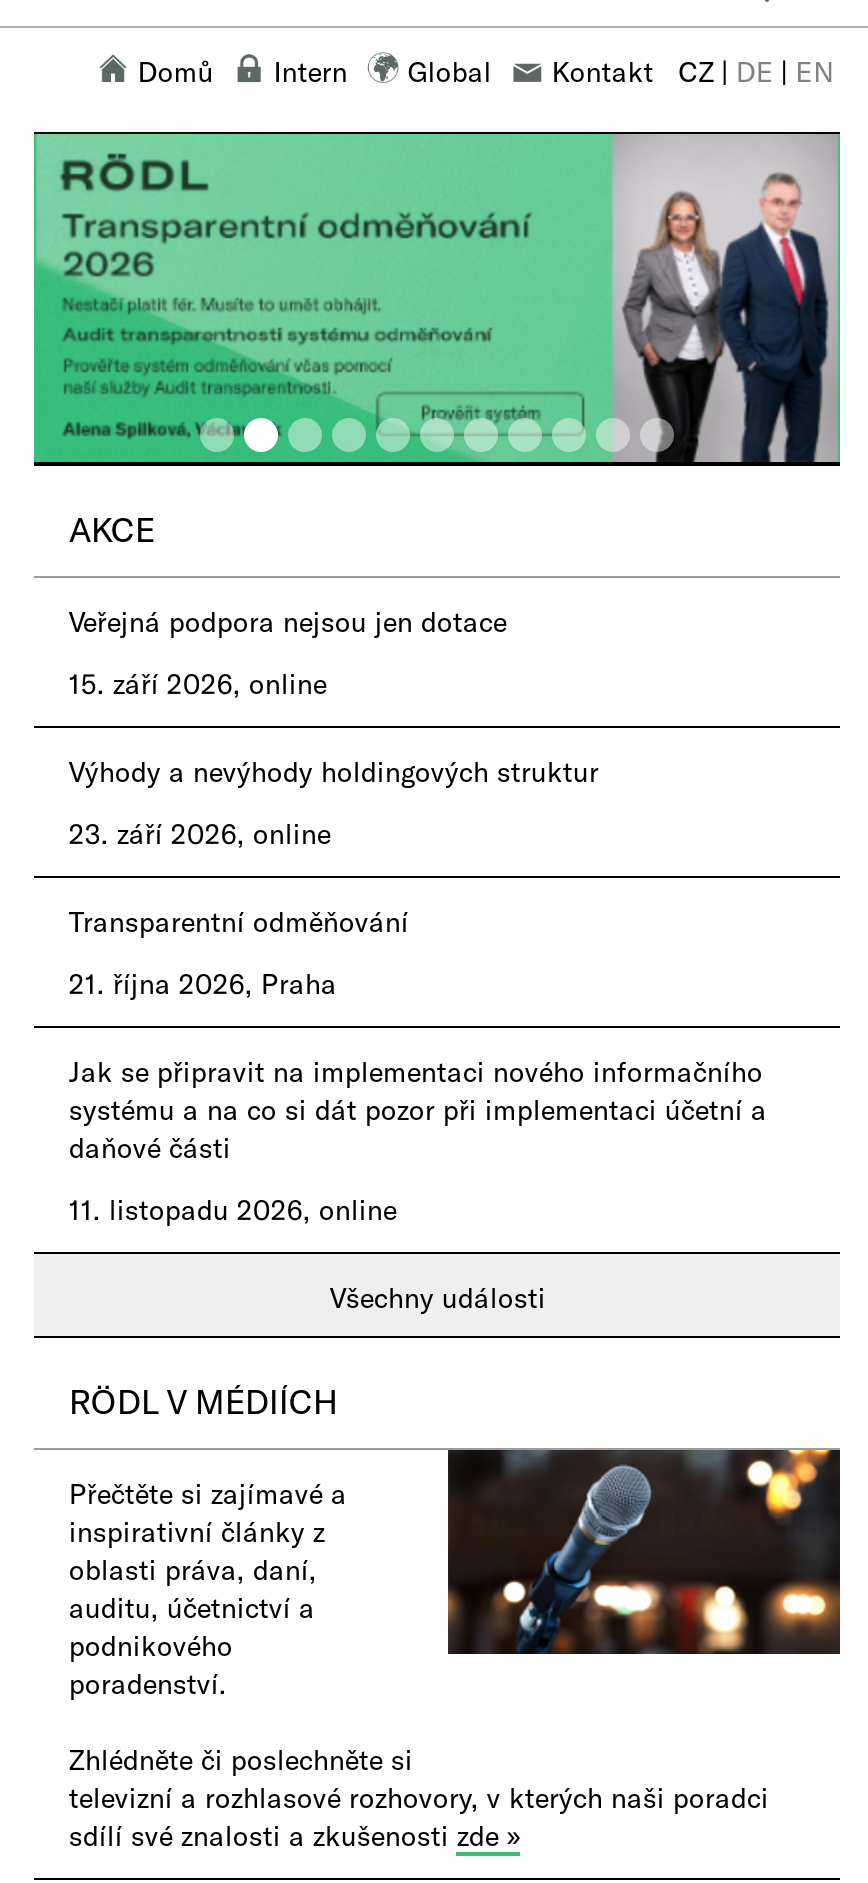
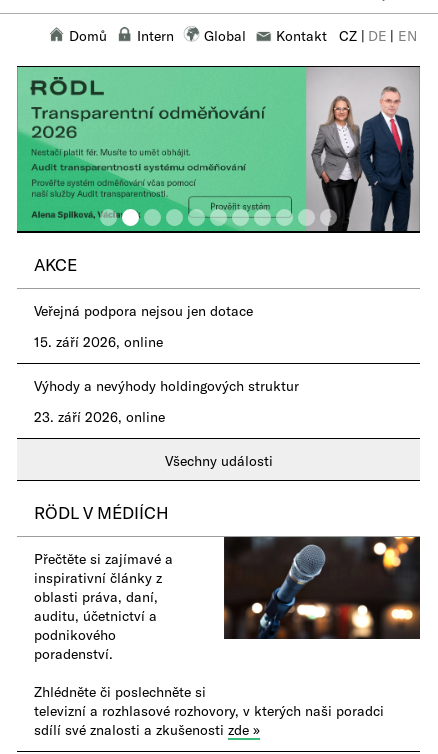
[69,904,767,1226] Transparentní odměňování | 21. října 2026, Praha | Jak se připravit na implementaci nového informačního | systému a na co si dát pozor při implementaci účetní a | daňové části | 11. listopadu 2026, online -> none

